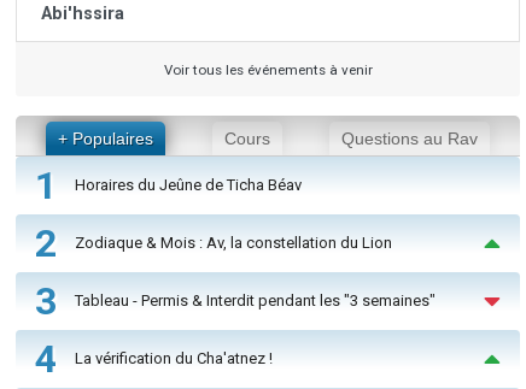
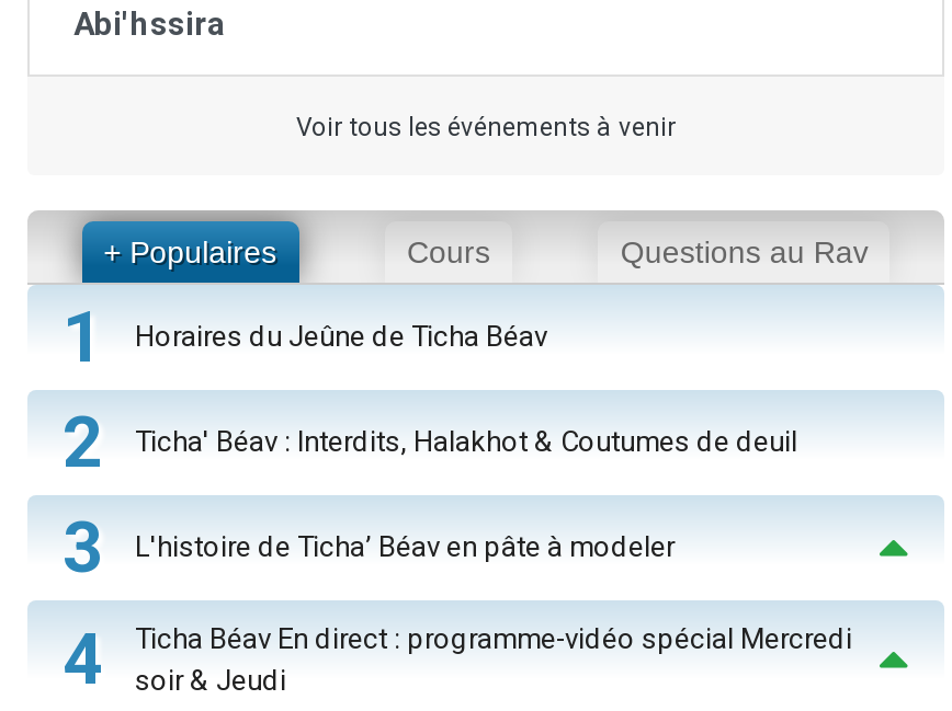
[75,234,392,252] Zodiaque & Mois : Av, la constellation du Lion -> [135,425,797,458] Ticha' Béav : Interdits, Halakhot & Coutumes de deuil
[75,292,436,310] Tableau - Permis & Interdit pendant les "3 semaines" -> [135,530,675,563] L'histoire de Ticha’ Béav en pâte à modeler
[75,349,273,367] La vérification du Cha'atnez ! -> [135,621,852,696] Ticha Béav En direct : programme-vidéo spécial Mercredi | soir & Jeudi

